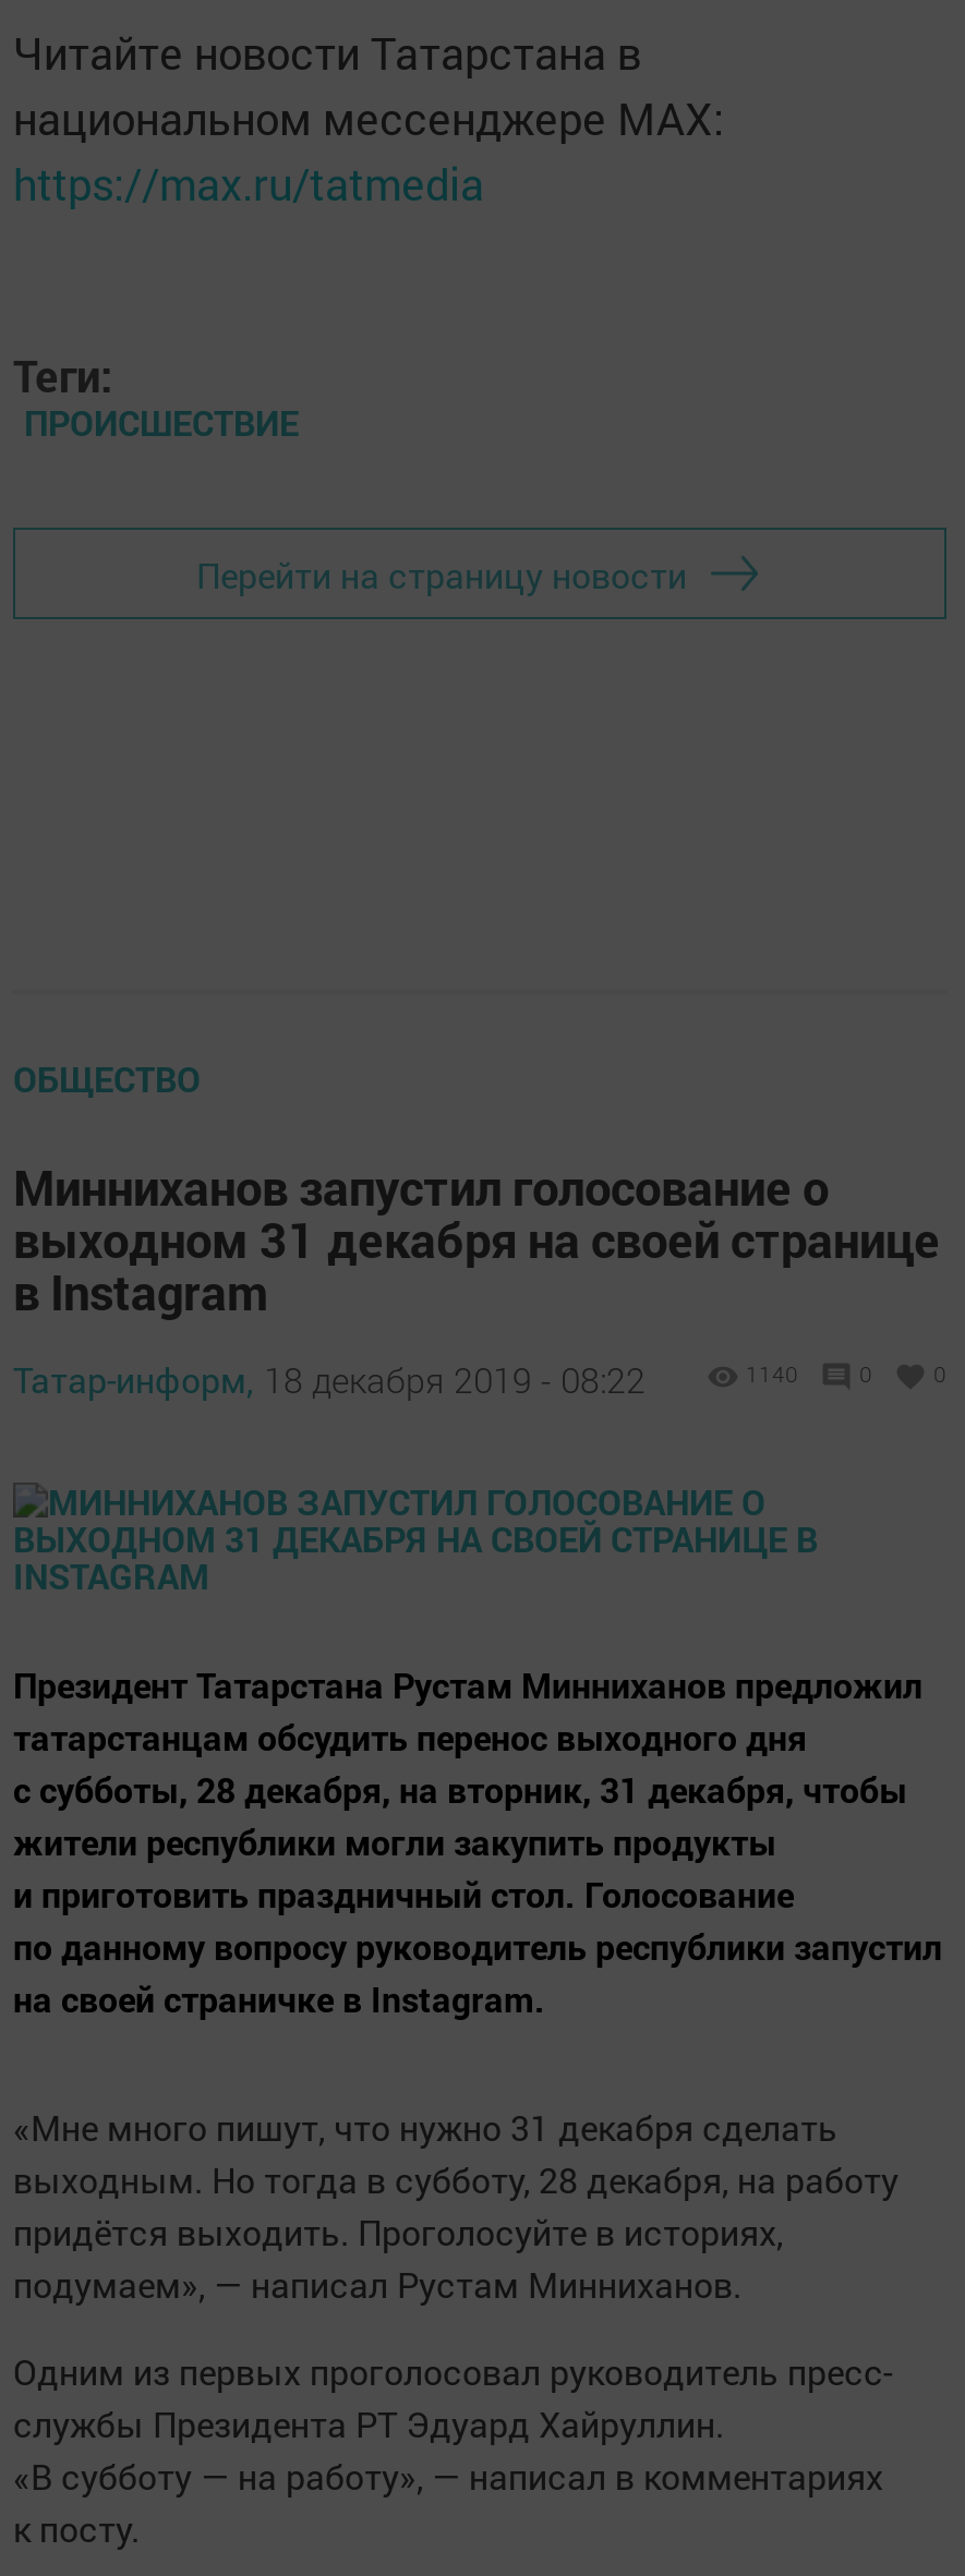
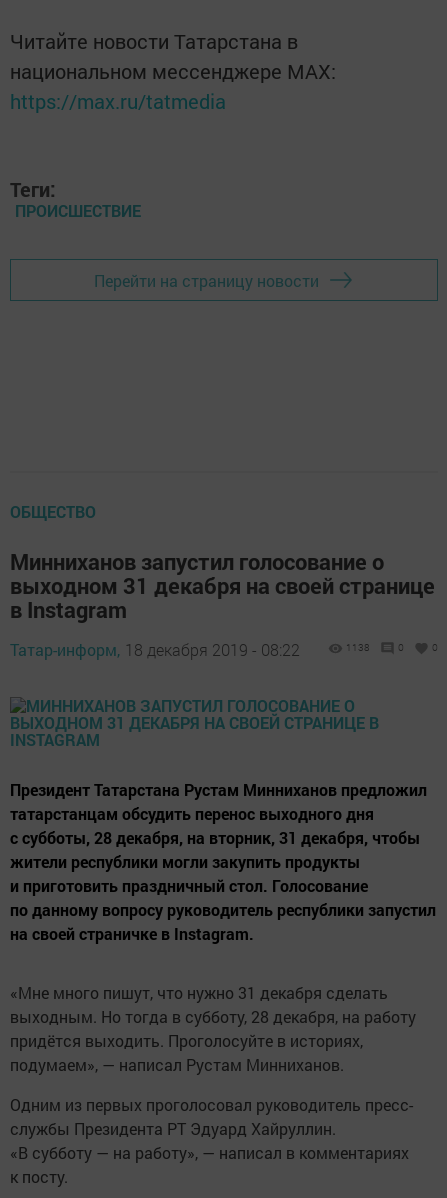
[746,1361,798,1389] 1140 -> [346,641,370,654] 1138

